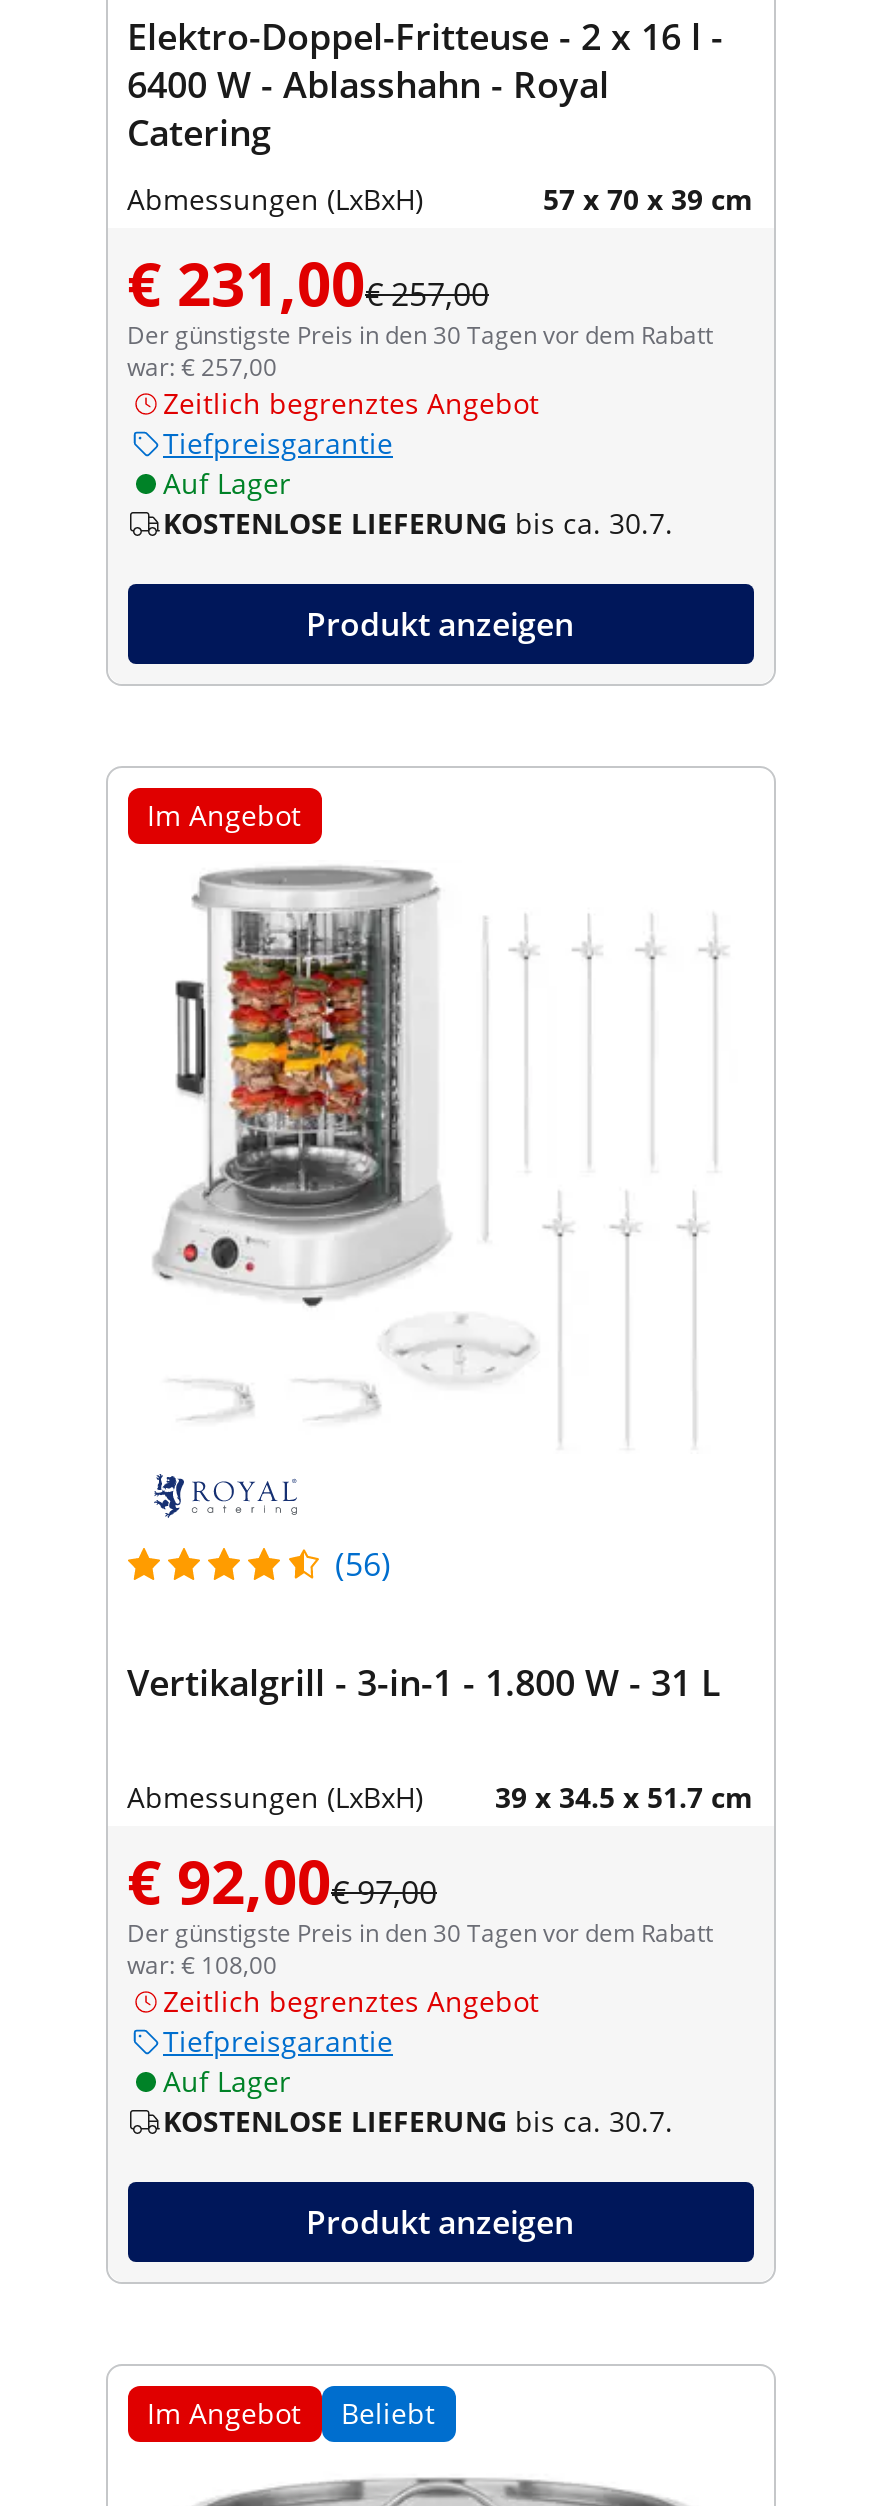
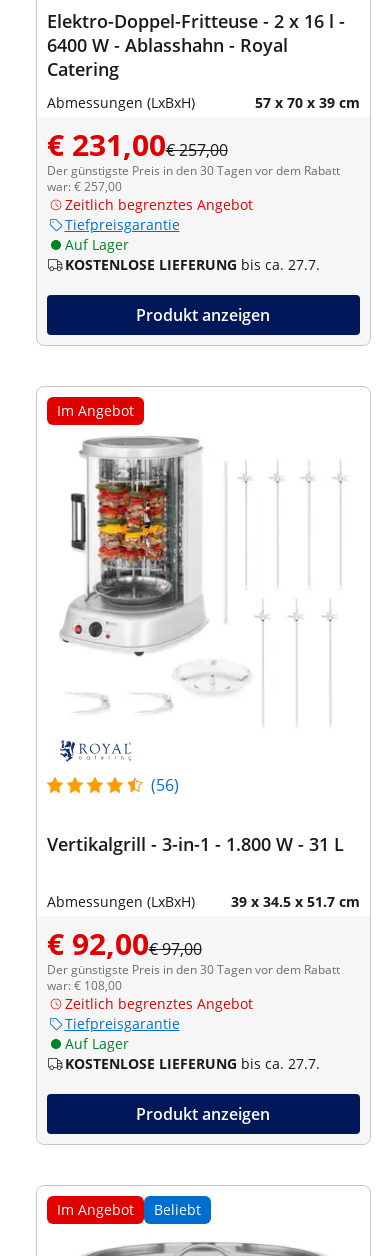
[163,503,673,541] KOSTENLOSE LIEFERUNG bis ca. 30.7. -> [64,255,319,274] KOSTENLOSE LIEFERUNG bis ca. 27.7.
[163,2101,673,2139] KOSTENLOSE LIEFERUNG bis ca. 30.7. -> [64,1054,319,1073] KOSTENLOSE LIEFERUNG bis ca. 27.7.

